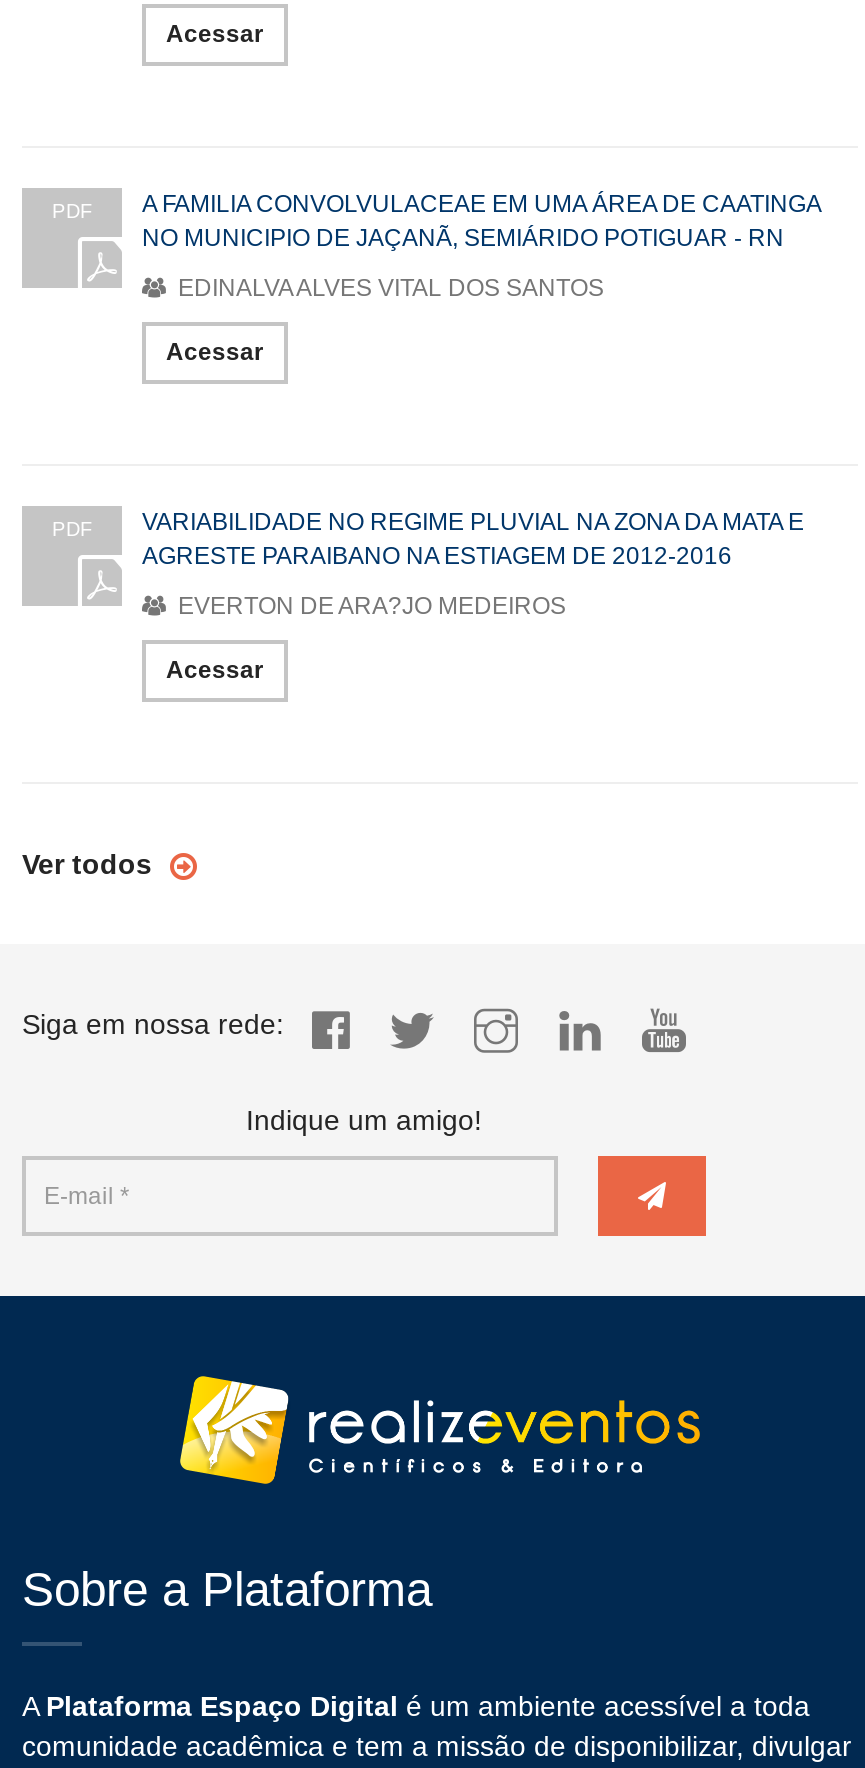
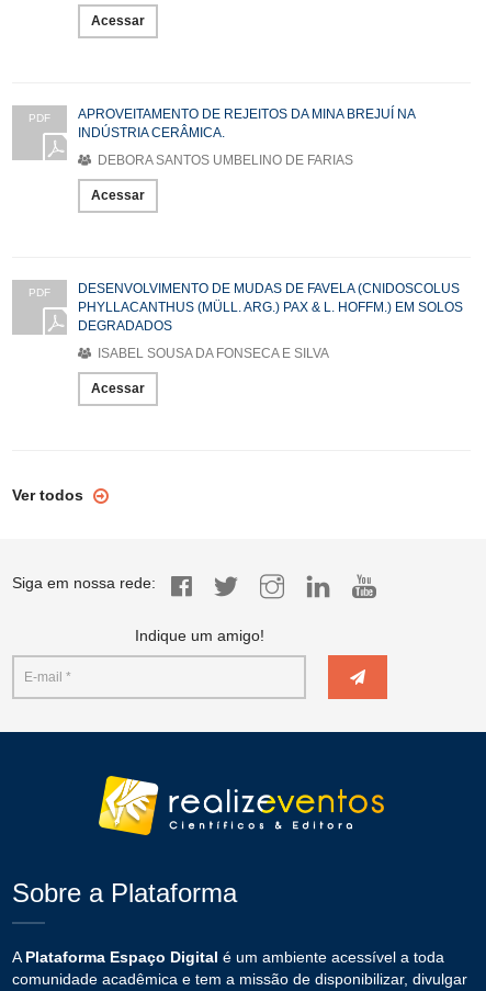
[142,190,820,252] A FAMILIA CONVOLVULACEAE EM UMA ÁREA DE CAATINGA | NO MUNICIPIO DE JAÇANÃ, SEMIÁRIDO POTIGUAR - RN -> [78,106,415,140] APROVEITAMENTO DE REJEITOS DA MINA BREJUÍ NA | INDÚSTRIA CERÂMICA.
[172,274,604,302] EDINALVA ALVES VITAL DOS SANTOS -> [94,152,353,168] DEBORA SANTOS UMBELINO DE FARIAS
[142,508,804,570] VARIABILIDADE NO REGIME PLUVIAL NA ZONA DA MATA E | AGRESTE PARAIBANO NA ESTIAGEM DE 2012-2016 -> [78,281,463,334] DESENVOLVIMENTO DE MUDAS DE FAVELA (CNIDOSCOLUS | PHYLLACANTHUS (MÜLL. ARG.) PAX & L. HOFFM.) EM SOLOS | DEGRADADOS
[172,592,566,620] EVERTON DE ARA?JO MEDEIROS -> [94,346,329,361] ISABEL SOUSA DA FONSECA E SILVA

